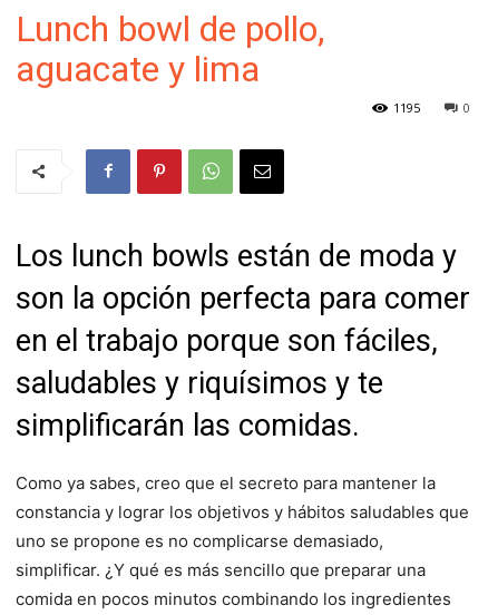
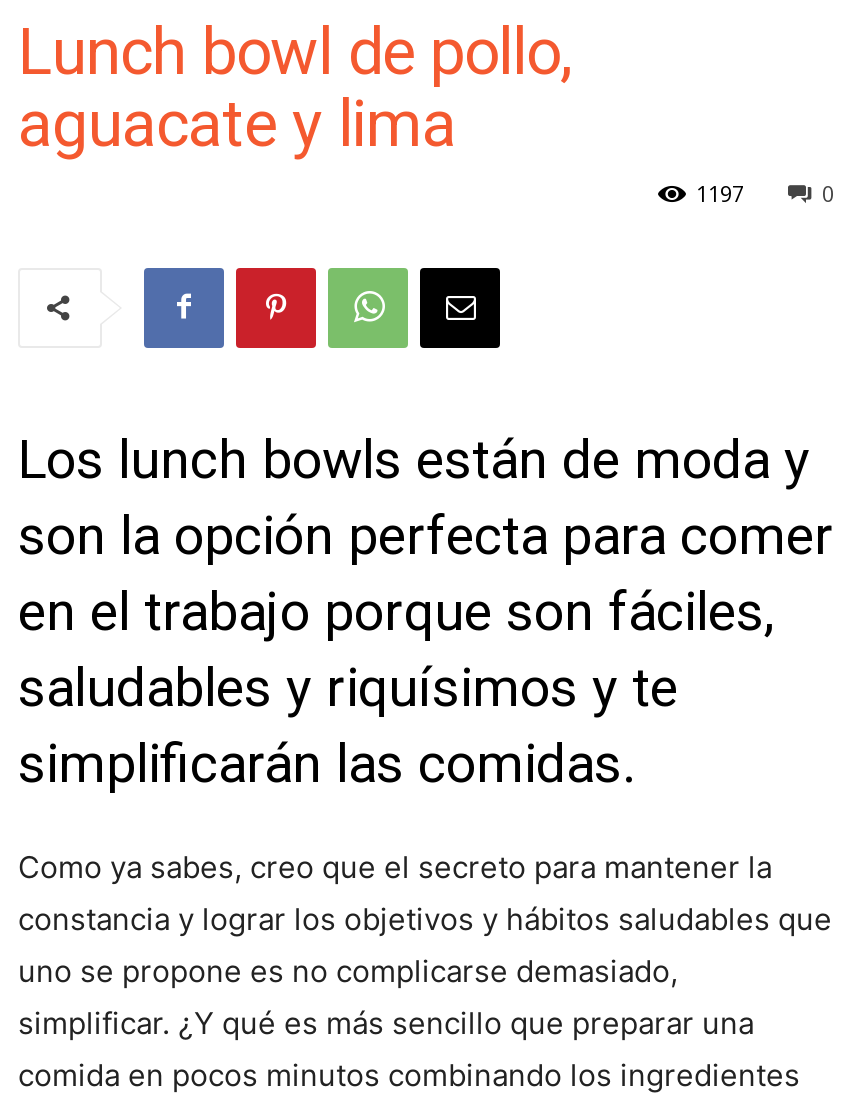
[393,99,420,116] 1195 -> [696,178,744,208] 1197

